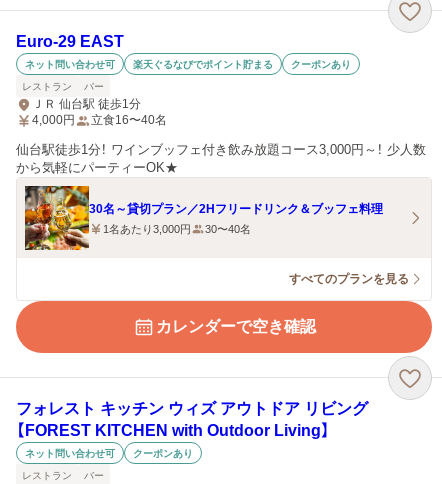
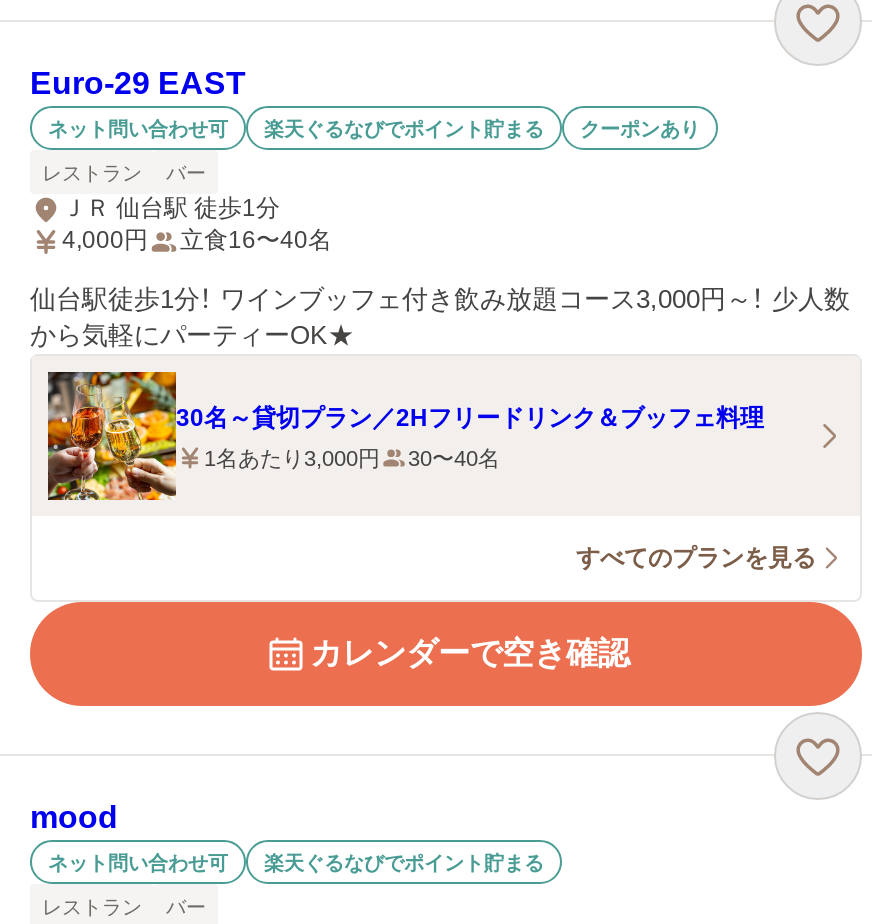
[16,400,368,439] フォレスト キッチン ウィズ アウトドア リビング | 【FOREST KITCHEN with Outdoor Living】 -> [30,800,118,834] mood
[133,447,193,458] クーポンあり -> [264,851,544,873] 楽天ぐるなびでポイント貯まる

